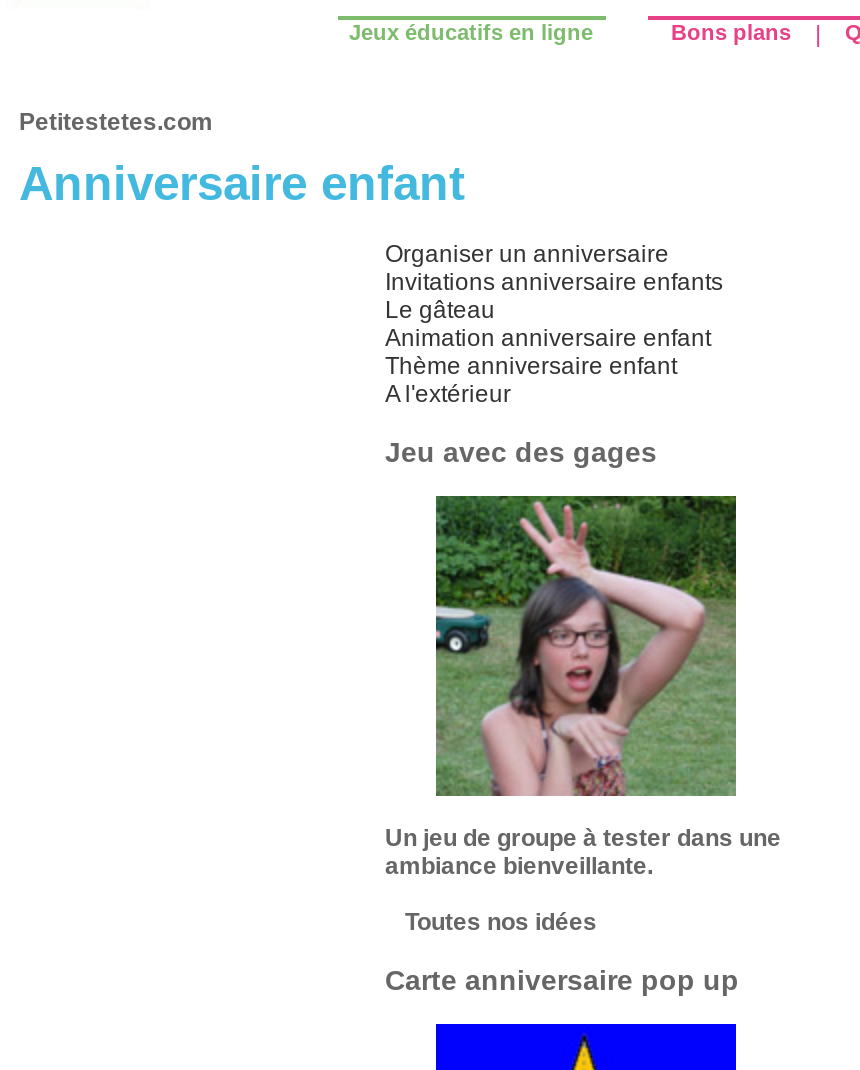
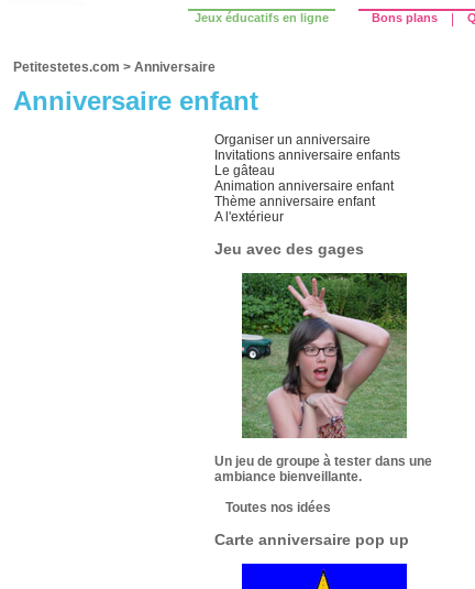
[19,108,213,136] Petitestetes.com -> [13,59,215,75] Petitestetes.com > Anniversaire

